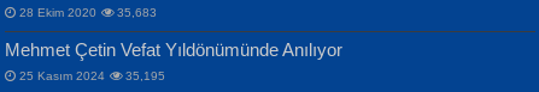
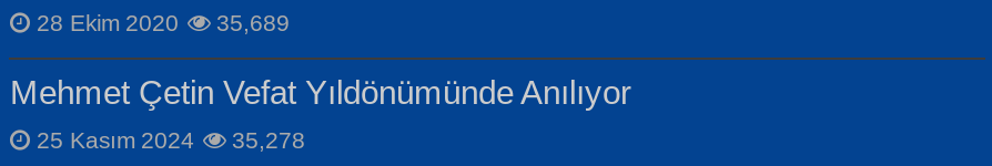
[20,6,157,19] 28 Ekim 2020 35,683 -> [37,11,290,35] 28 Ekim 2020 35,689
[20,69,166,82] 25 Kasım 2024 35,195 -> [37,128,305,152] 25 Kasım 2024 35,278

